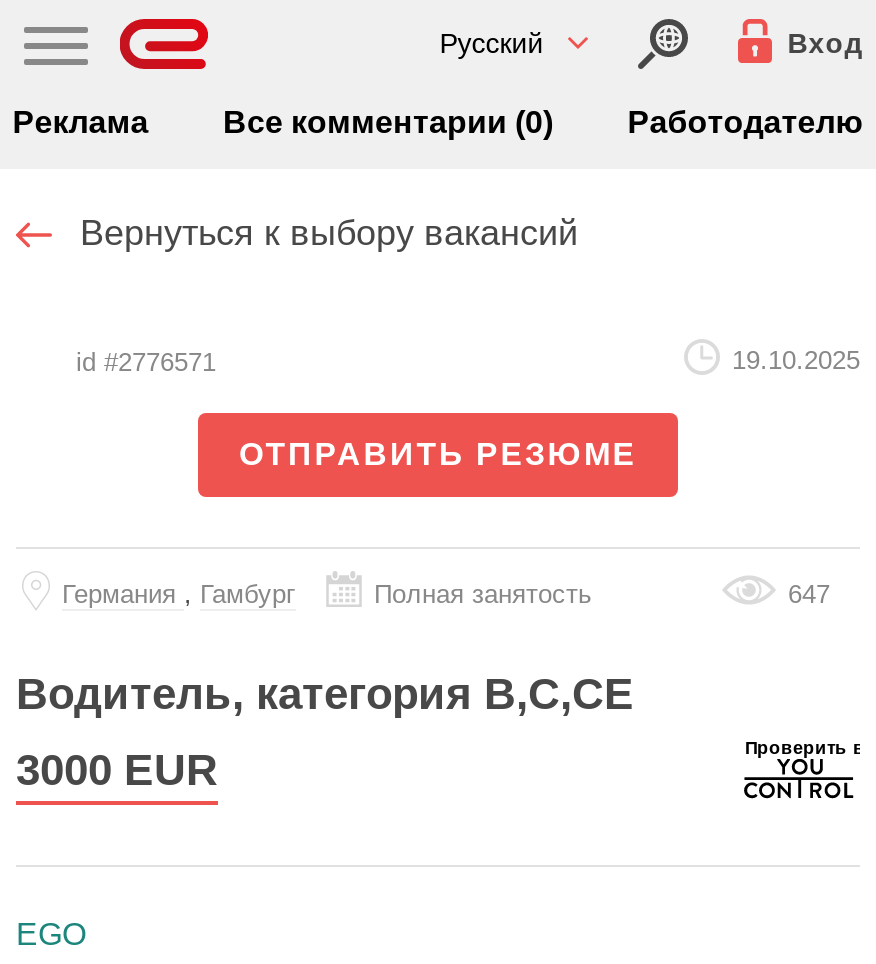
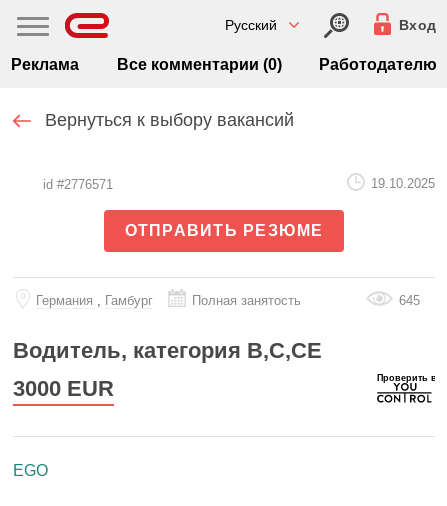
[788,579,830,609] 647 -> [399,293,420,308] 645

